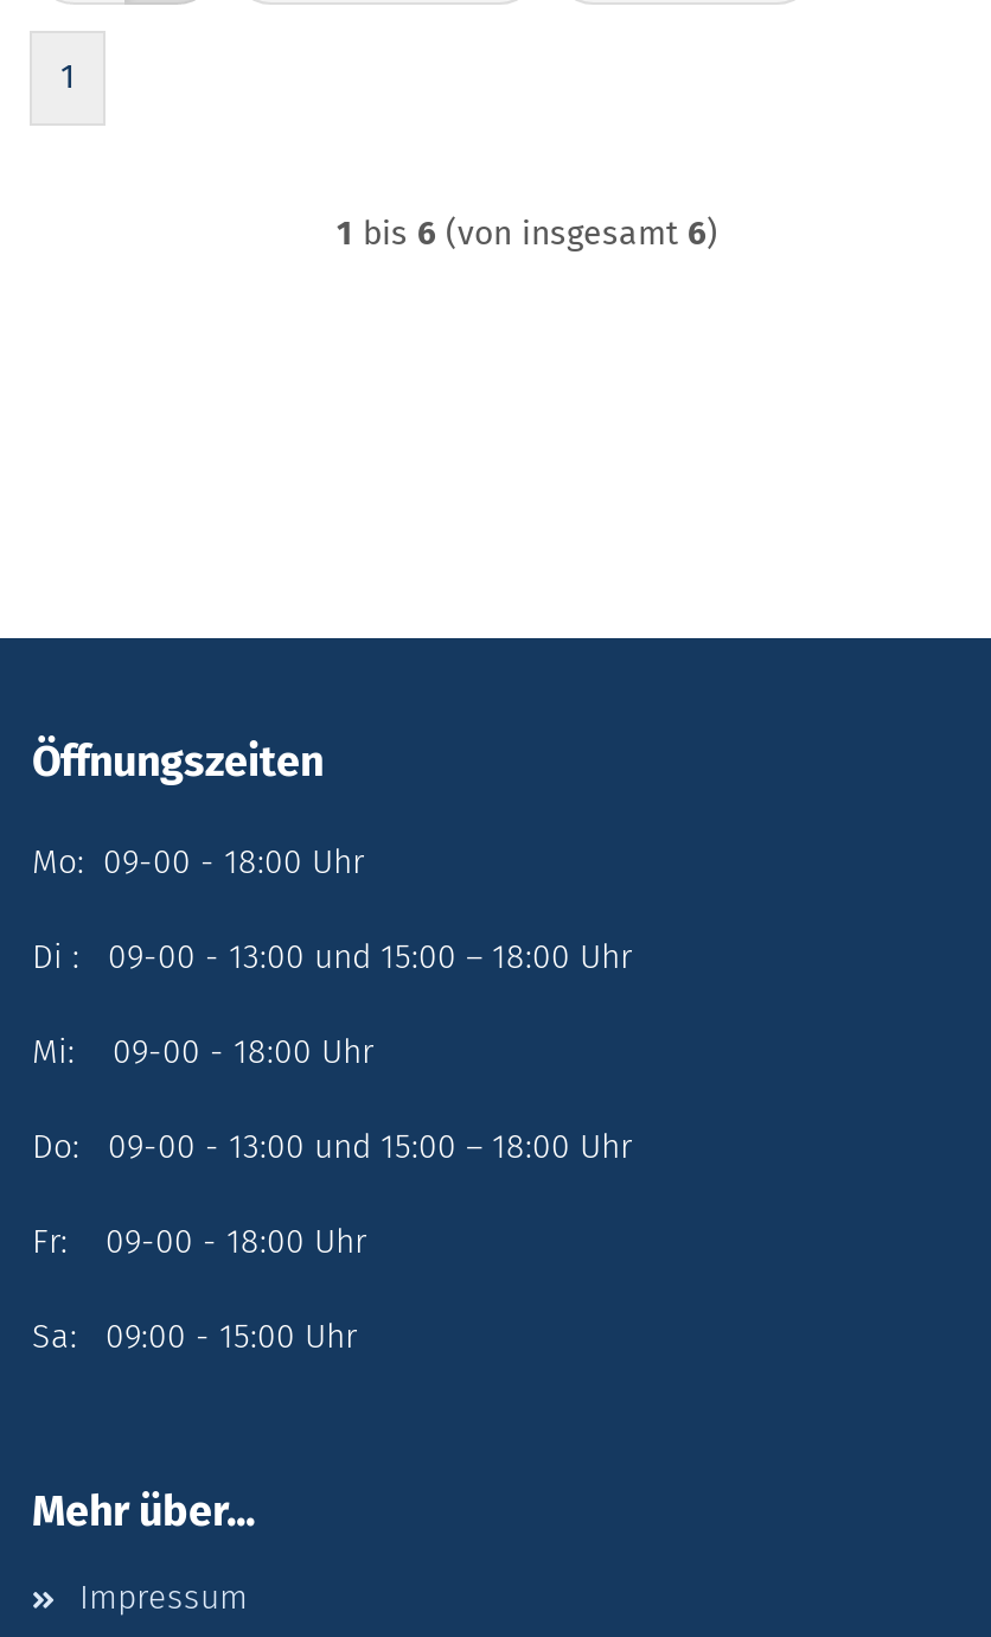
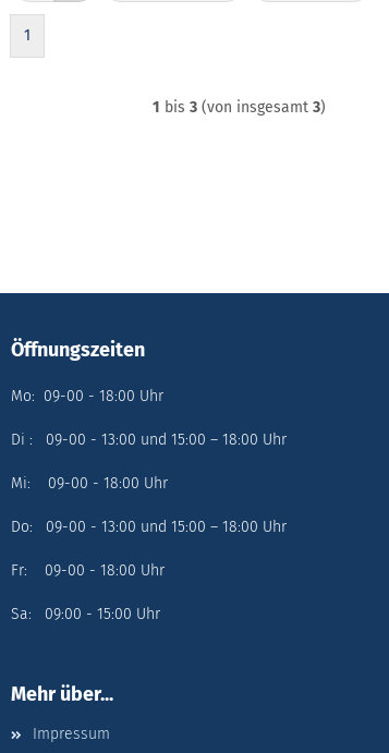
[337,214,718,254] 1 bis 6 (von insgesamt 6) -> [152,98,325,117] 1 bis 3 (von insgesamt 3)

